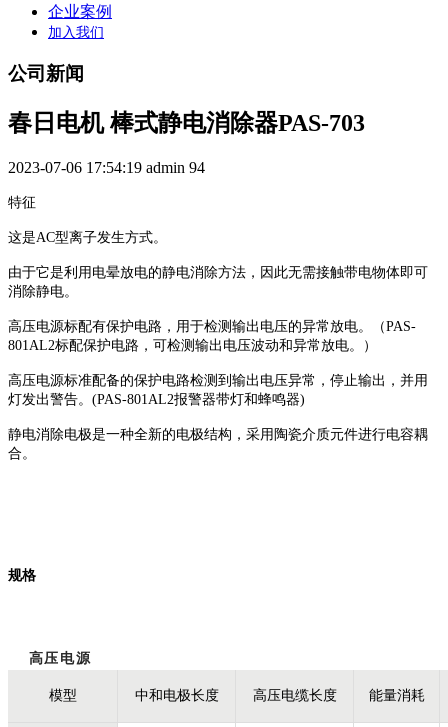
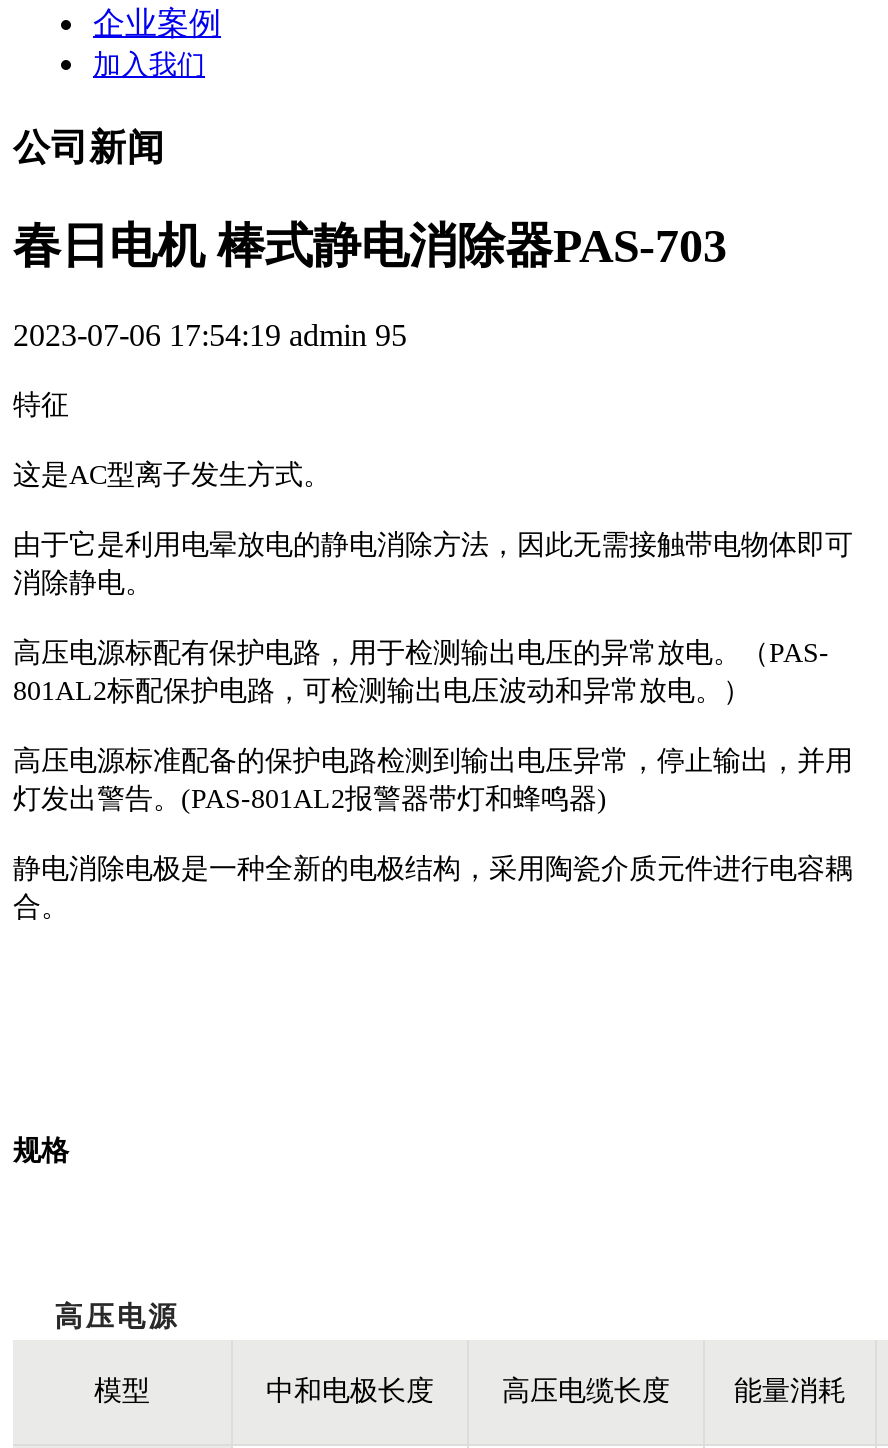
[8,158,205,175] 2023-07-06 17:54:19 admin 94 -> [13,317,407,351] 2023-07-06 17:54:19 admin 95

